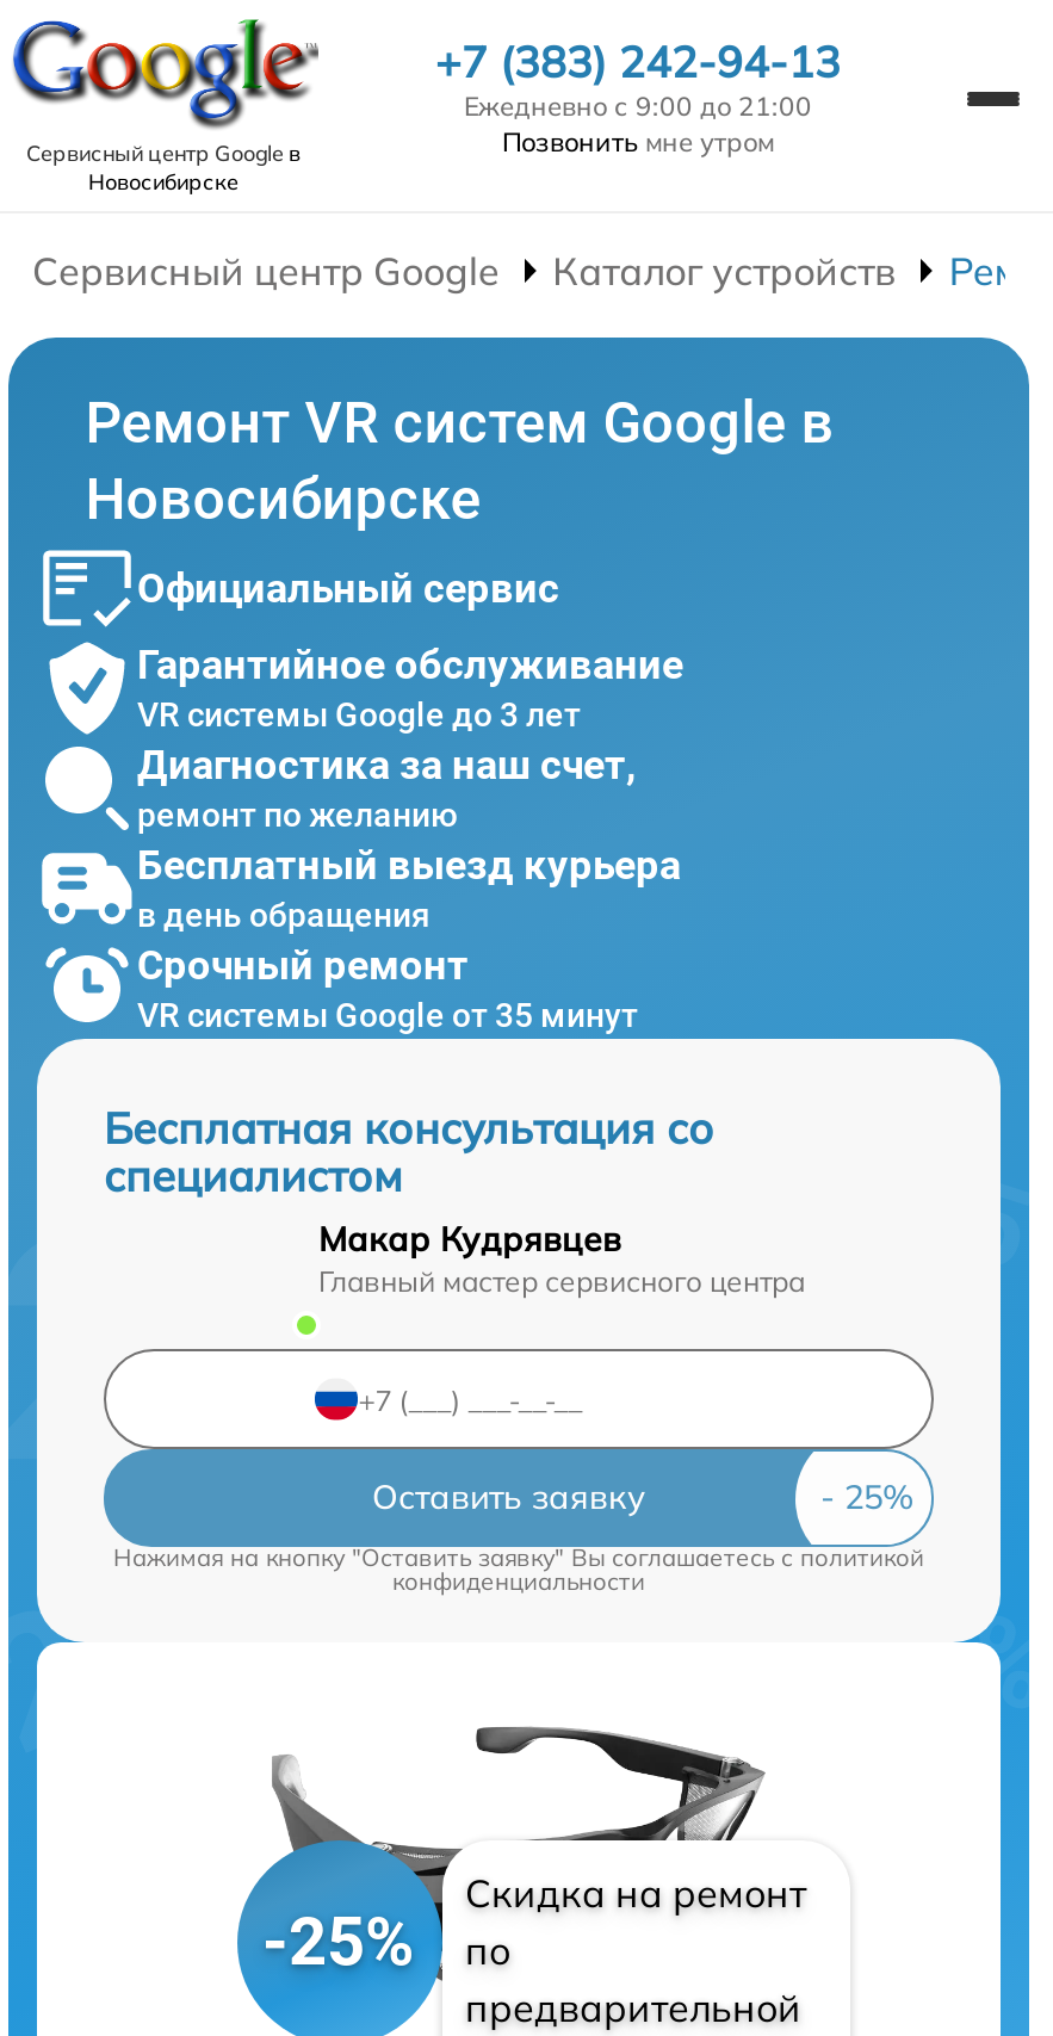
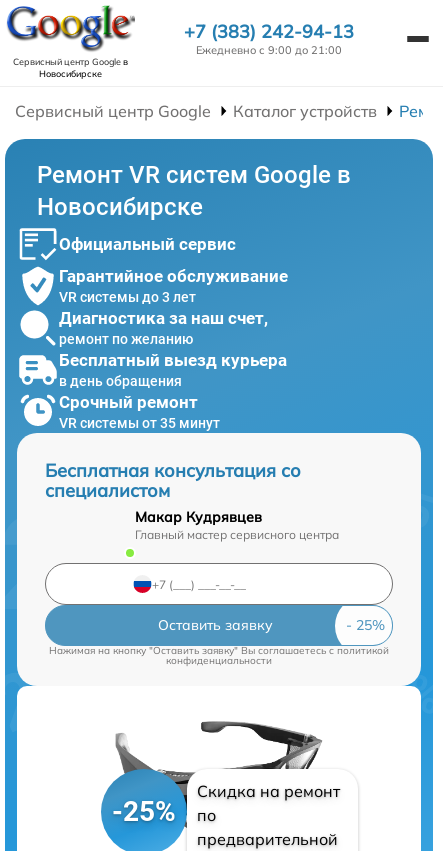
[502,125,774,159] Позвонить мне утром -> none
[137,694,581,733] VR системы Google до 3 лет -> [59,289,196,305] VR системы до 3 лет
[137,995,638,1033] VR системы Google от 35 минут -> [59,415,220,431] VR системы от 35 минут

